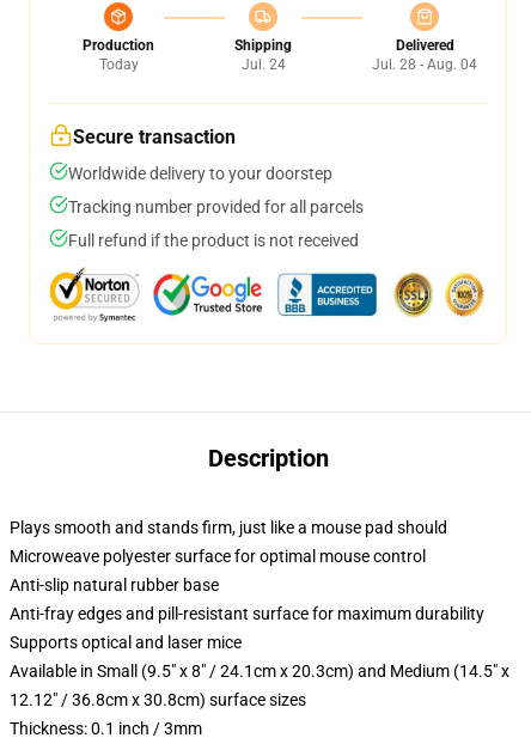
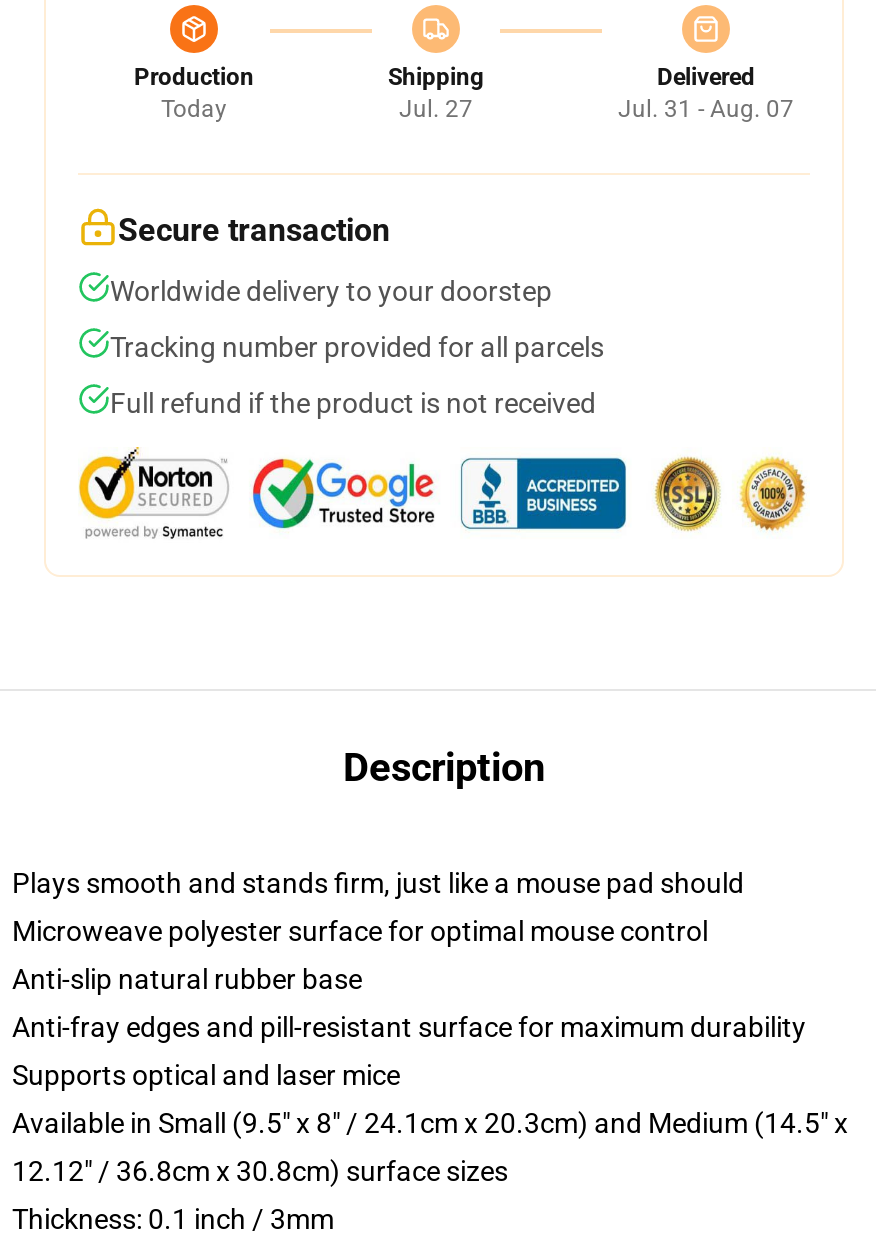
[241,56,285,73] Jul. 24 -> [399,95,473,123] Jul. 27
[372,56,477,73] Jul. 28 - Aug. 04 -> [618,95,794,123] Jul. 31 - Aug. 07

